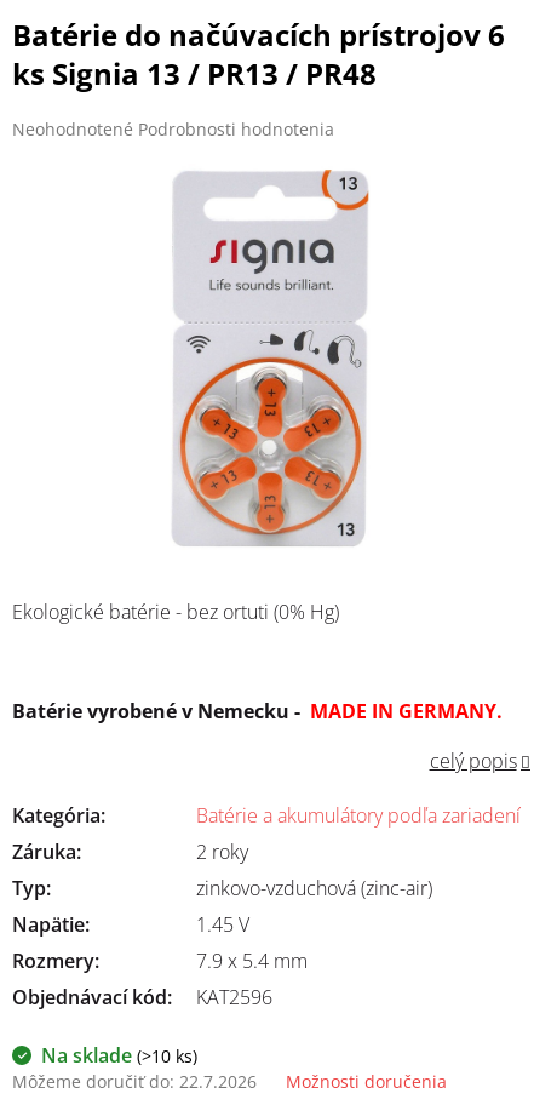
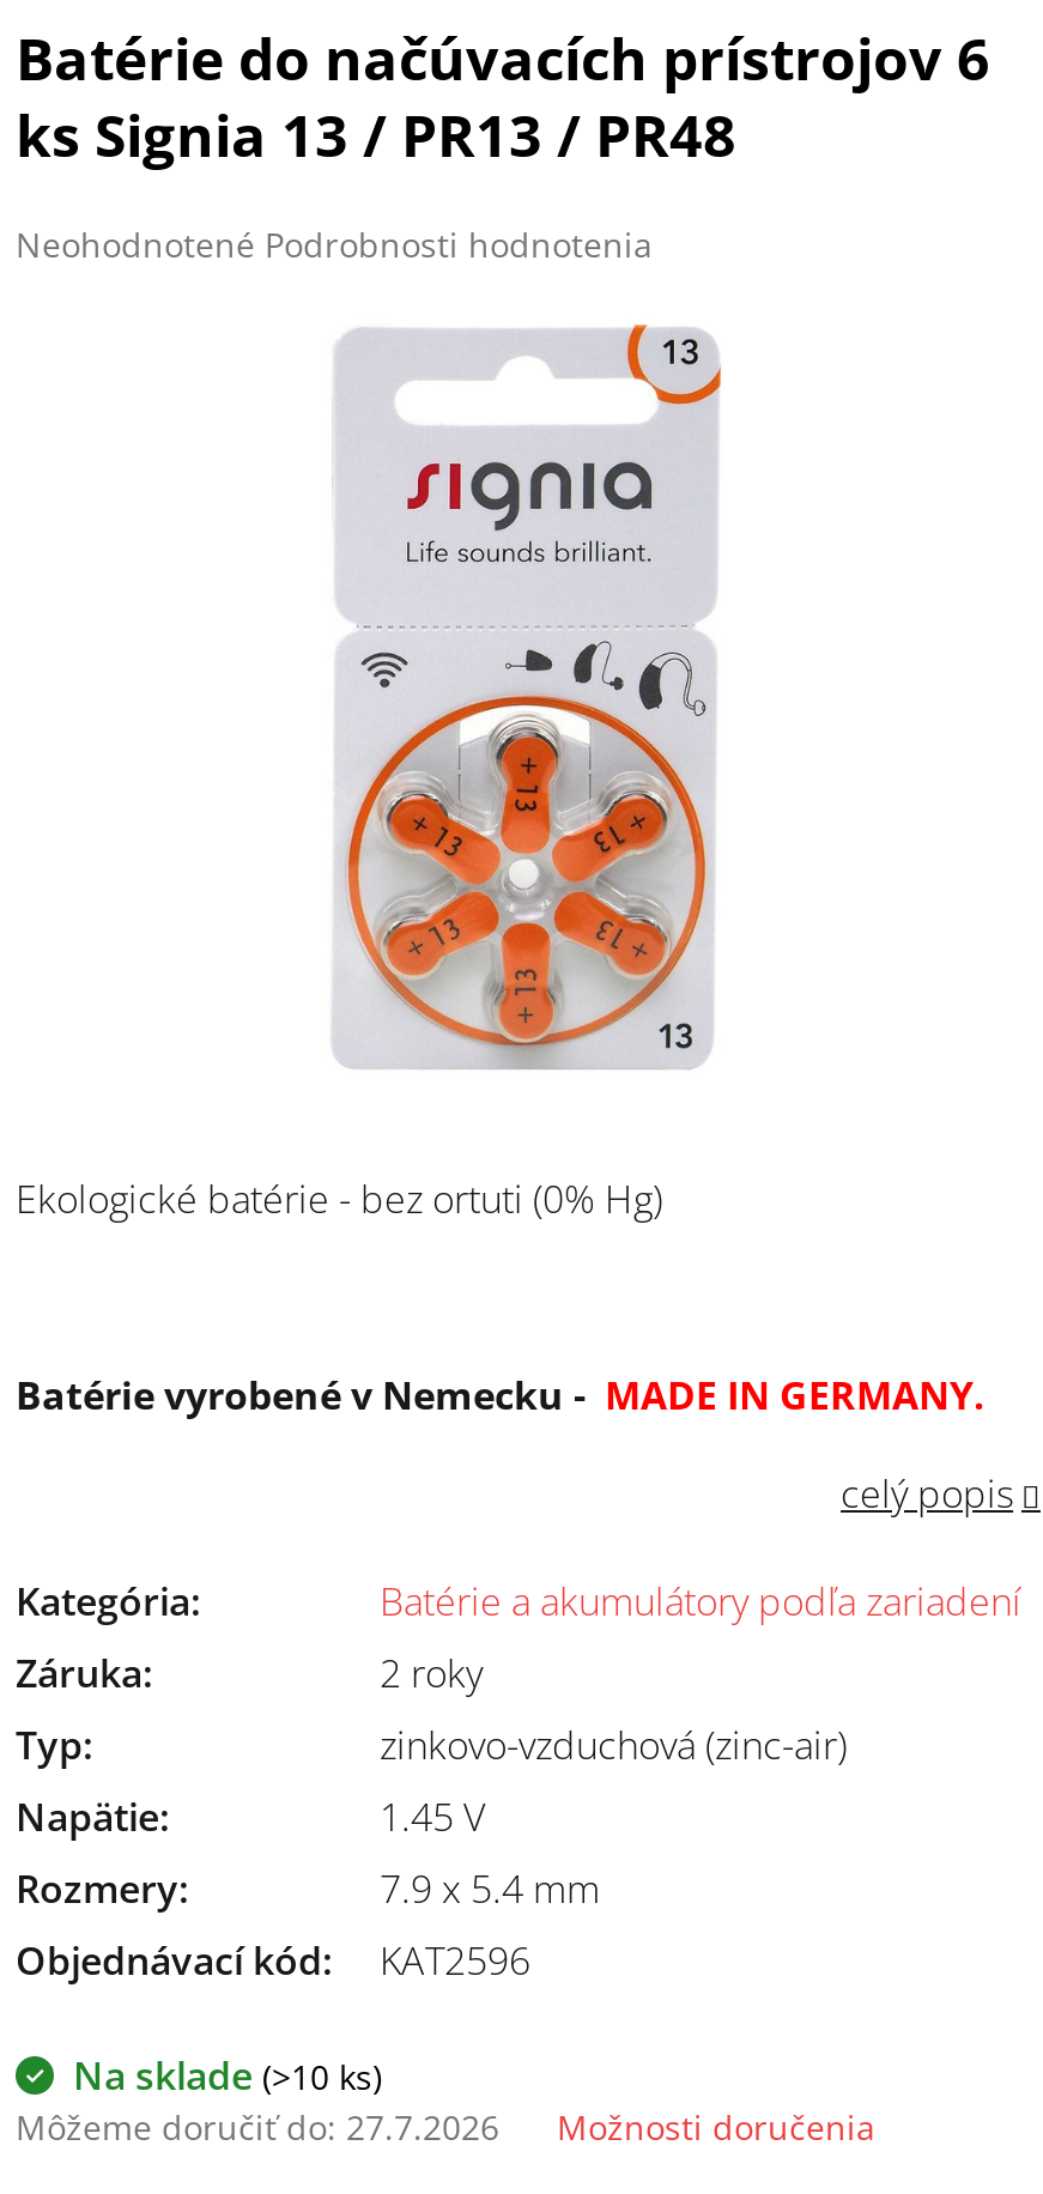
[12,1070,257,1093] Môžeme doručiť do: 22.7.2026 -> [16,2104,499,2150] Môžeme doručiť do: 27.7.2026

